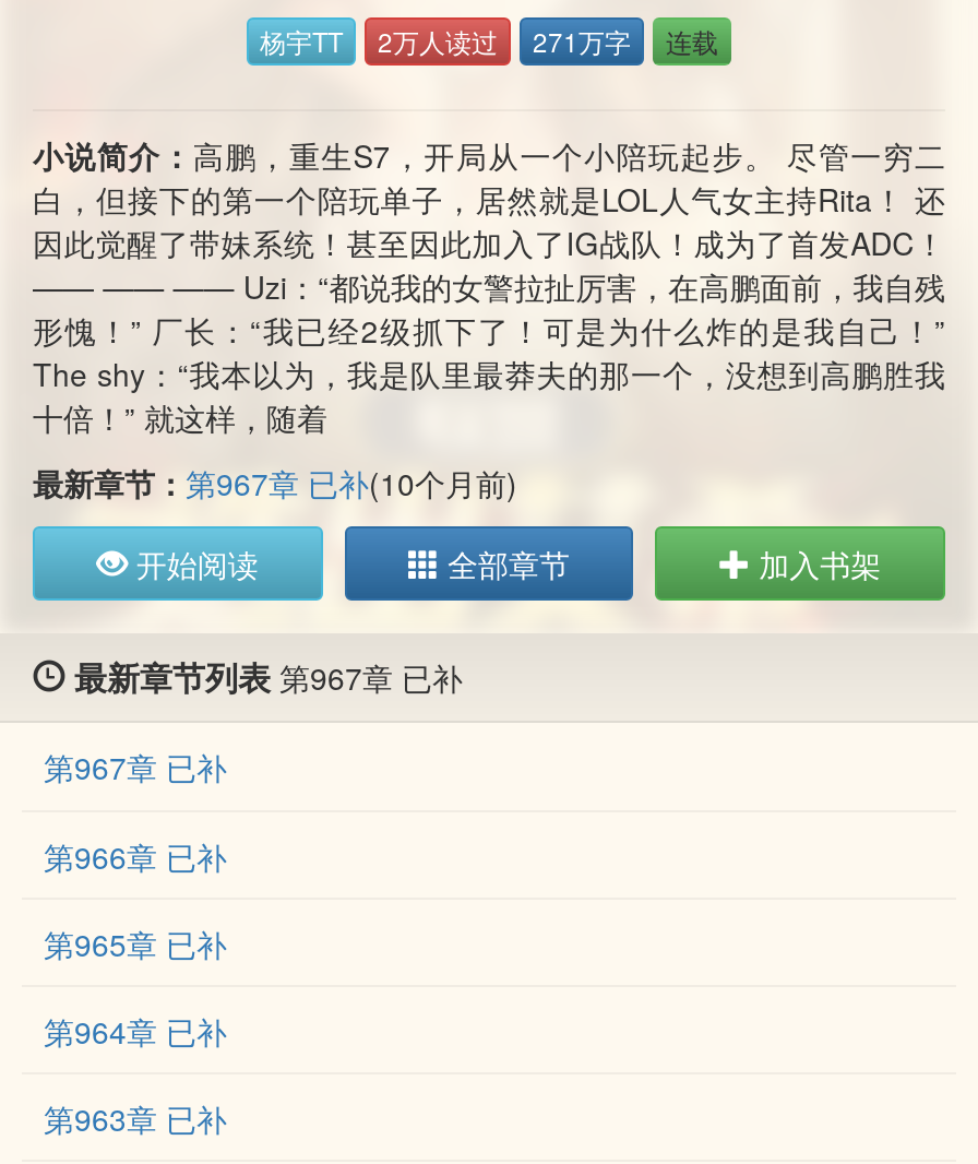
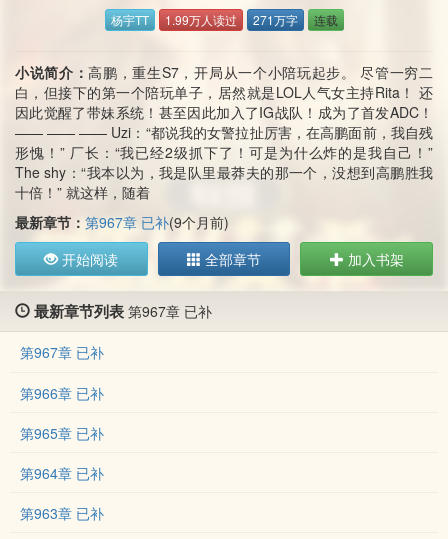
[378,22,498,60] 2万人读过 -> [164,11,236,28] 1.99万人读过
[33,461,517,505] 最新章节：第967章 已补(10个月前) -> [15,212,229,232] 最新章节：第967章 已补(9个月前)

